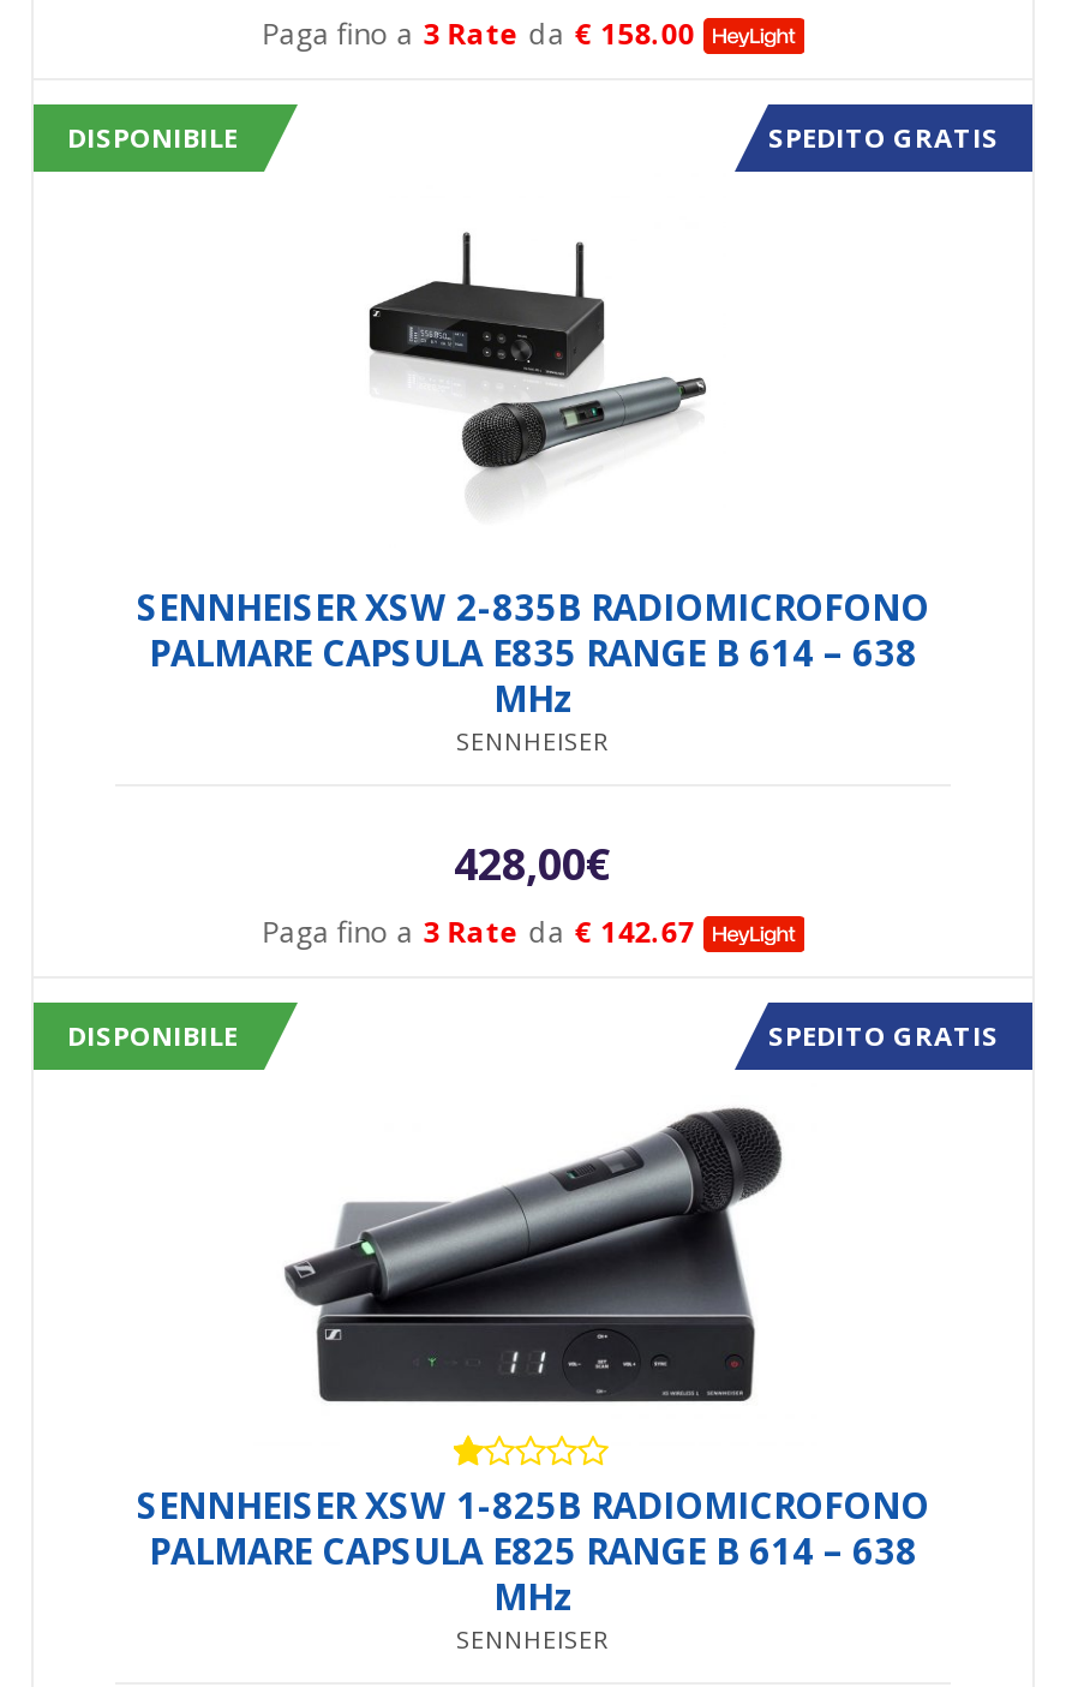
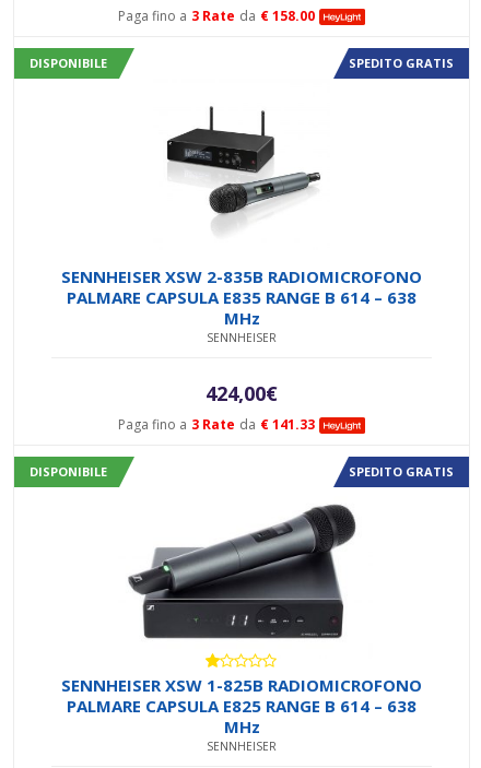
[454,833,612,891] 428,00€ -> [206,380,278,406] 424,00€
[262,910,694,951] Paga fino a 3 Rate da € 142.67 -> [118,415,315,433] Paga fino a 3 Rate da € 141.33

